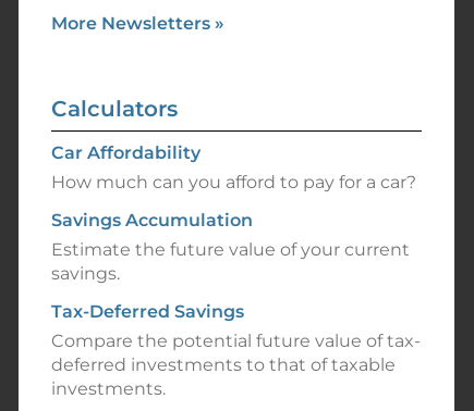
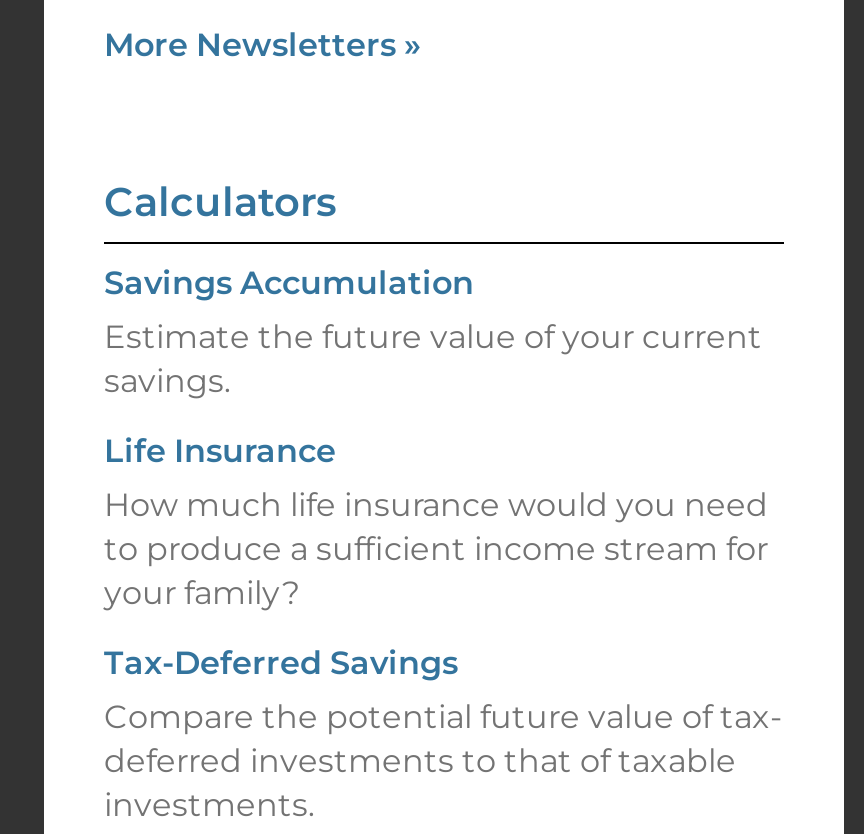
[51,142,416,192] Car Affordability | How much can you afford to pay for a car? -> none
moved [51,210,410,284] -> [104,264,762,400]: Savings Accumulation | Estimate the future value of your current | savings.
none -> [104,432,768,612] Life Insurance | How much life insurance would you need | to produce a sufficient income stream for | your family?

